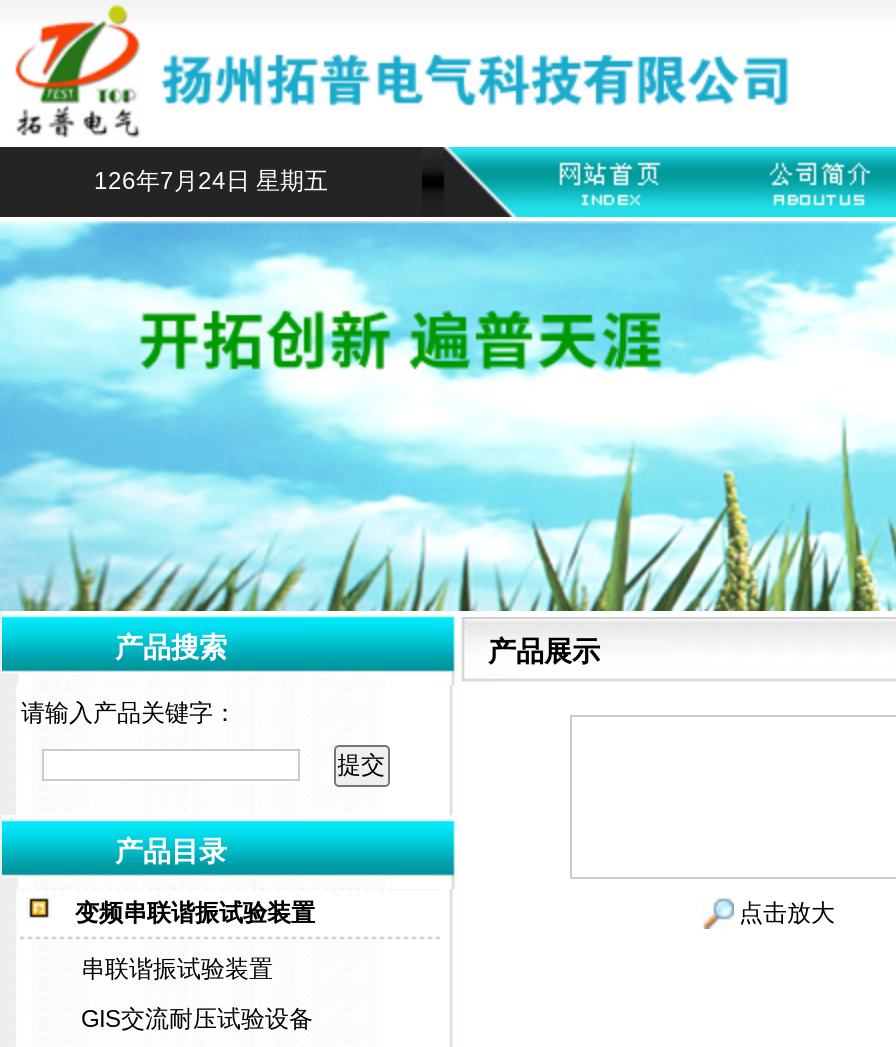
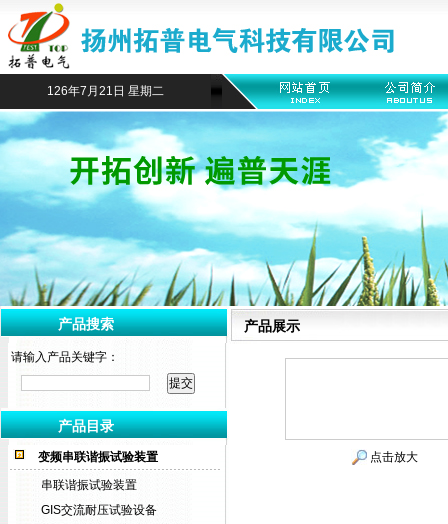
[94,167,328,195] 126年7月24日 星期五 -> [47,84,164,98] 126年7月21日 星期二

